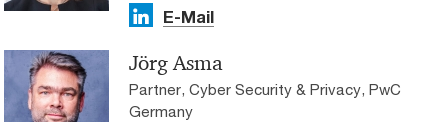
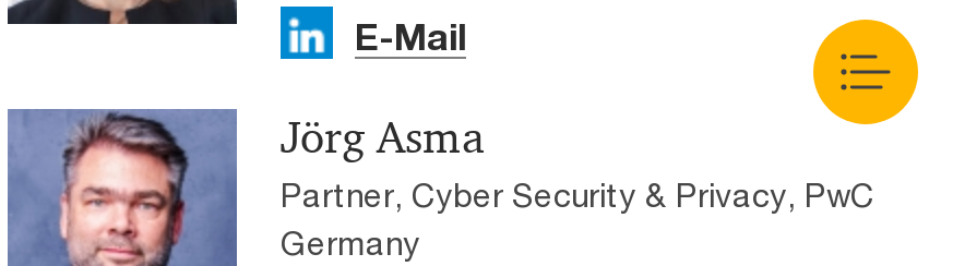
none -> [811,17,920,126] [image]

